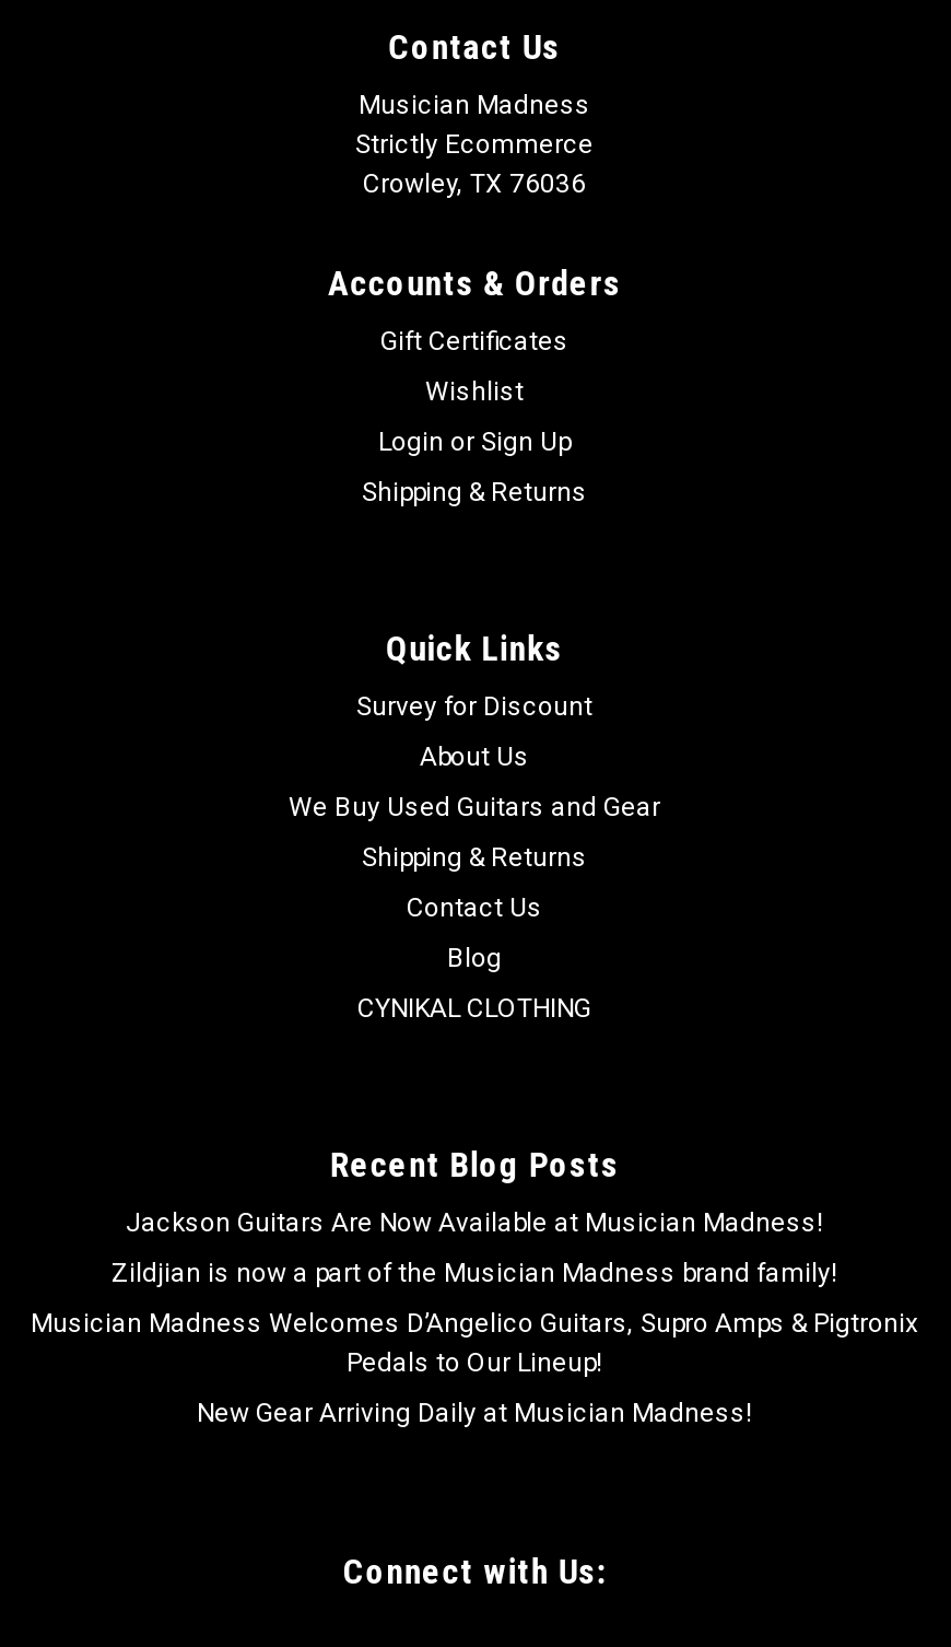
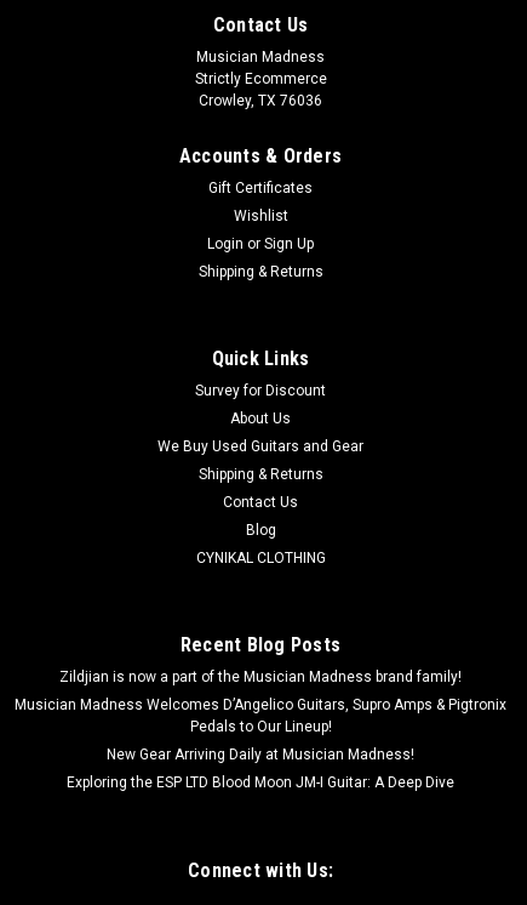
[126,1208,823,1239] Jackson Guitars Are Now Available at Musician Madness! -> none
moved [31,1258,918,1429] -> [15,668,506,763]: Zildjian is now a part of the Musician Madness brand family! | Musician Madness Welcomes D’Angelico Guitars, Supro Amps & Pigtronix | Pedals to Our Lineup! | New Gear Arriving Daily at Musician Madness!
none -> [67,774,454,791] Exploring the ESP LTD Blood Moon JM-I Guitar: A Deep Dive

